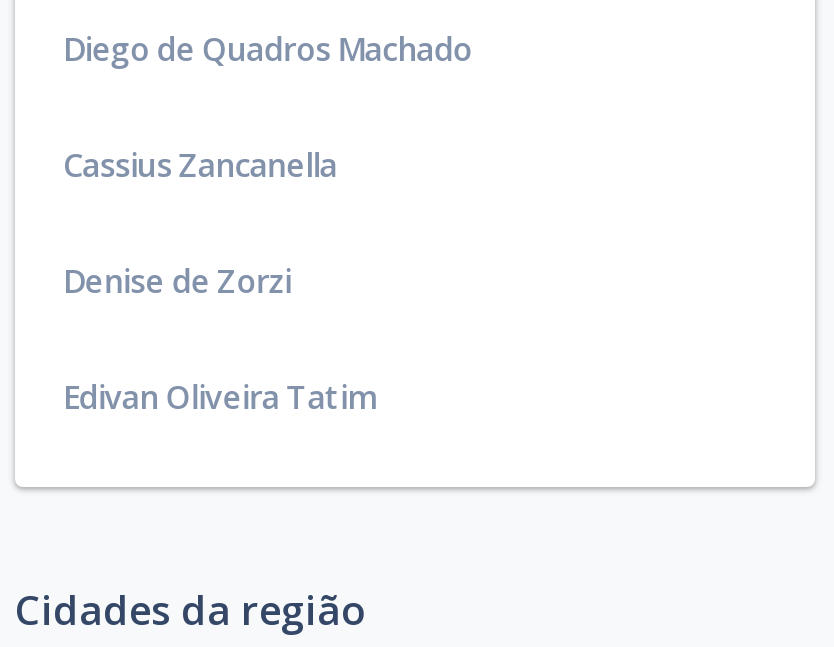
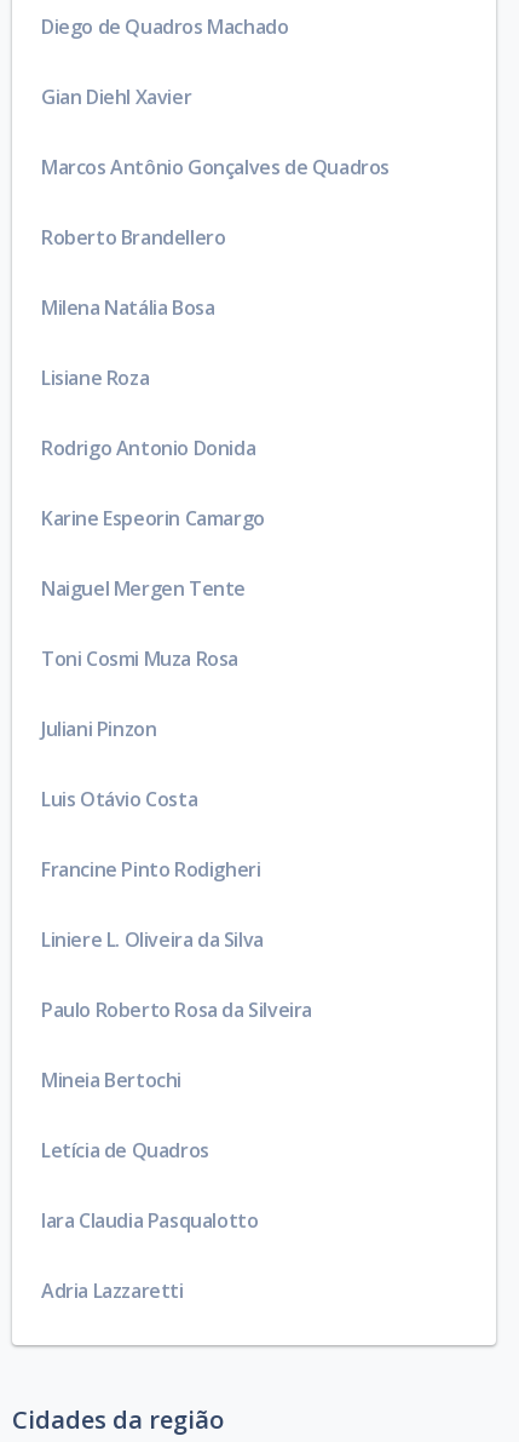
[63,143,374,419] Cassius Zancanella | Denise de Zorzi | Edivan Oliveira Tatim -> [41,84,390,1304] Gian Diehl Xavier | Marcos Antônio Gonçalves de Quadros | Roberto Brandellero | Milena Natália Bosa | Lisiane Roza | Rodrigo Antonio Donida | Karine Espeorin Camargo | Naiguel Mergen Tente | Toni Cosmi Muza Rosa | Juliani Pinzon | Luis Otávio Costa | Francine Pinto Rodigheri | Liniere L. Oliveira da Silva | Paulo Roberto Rosa da Silveira | Mineia Bertochi | Letícia de Quadros | Iara Claudia Pasqualotto | Adria Lazzaretti

